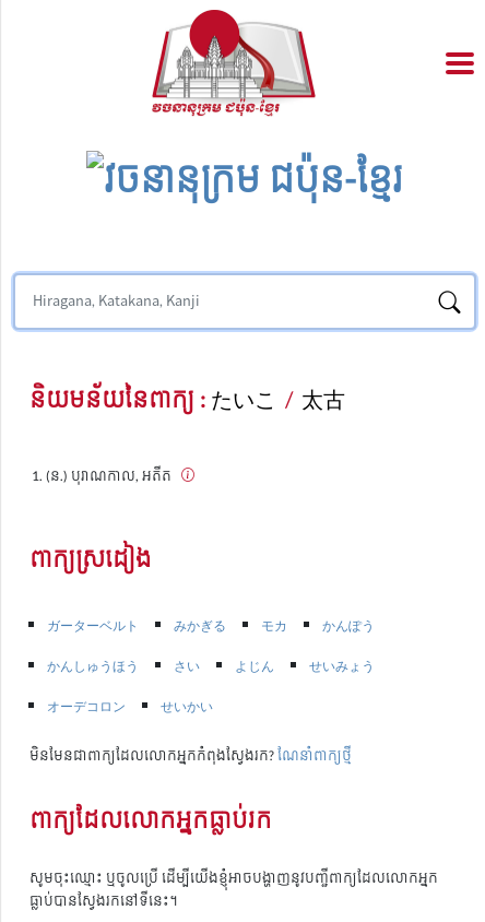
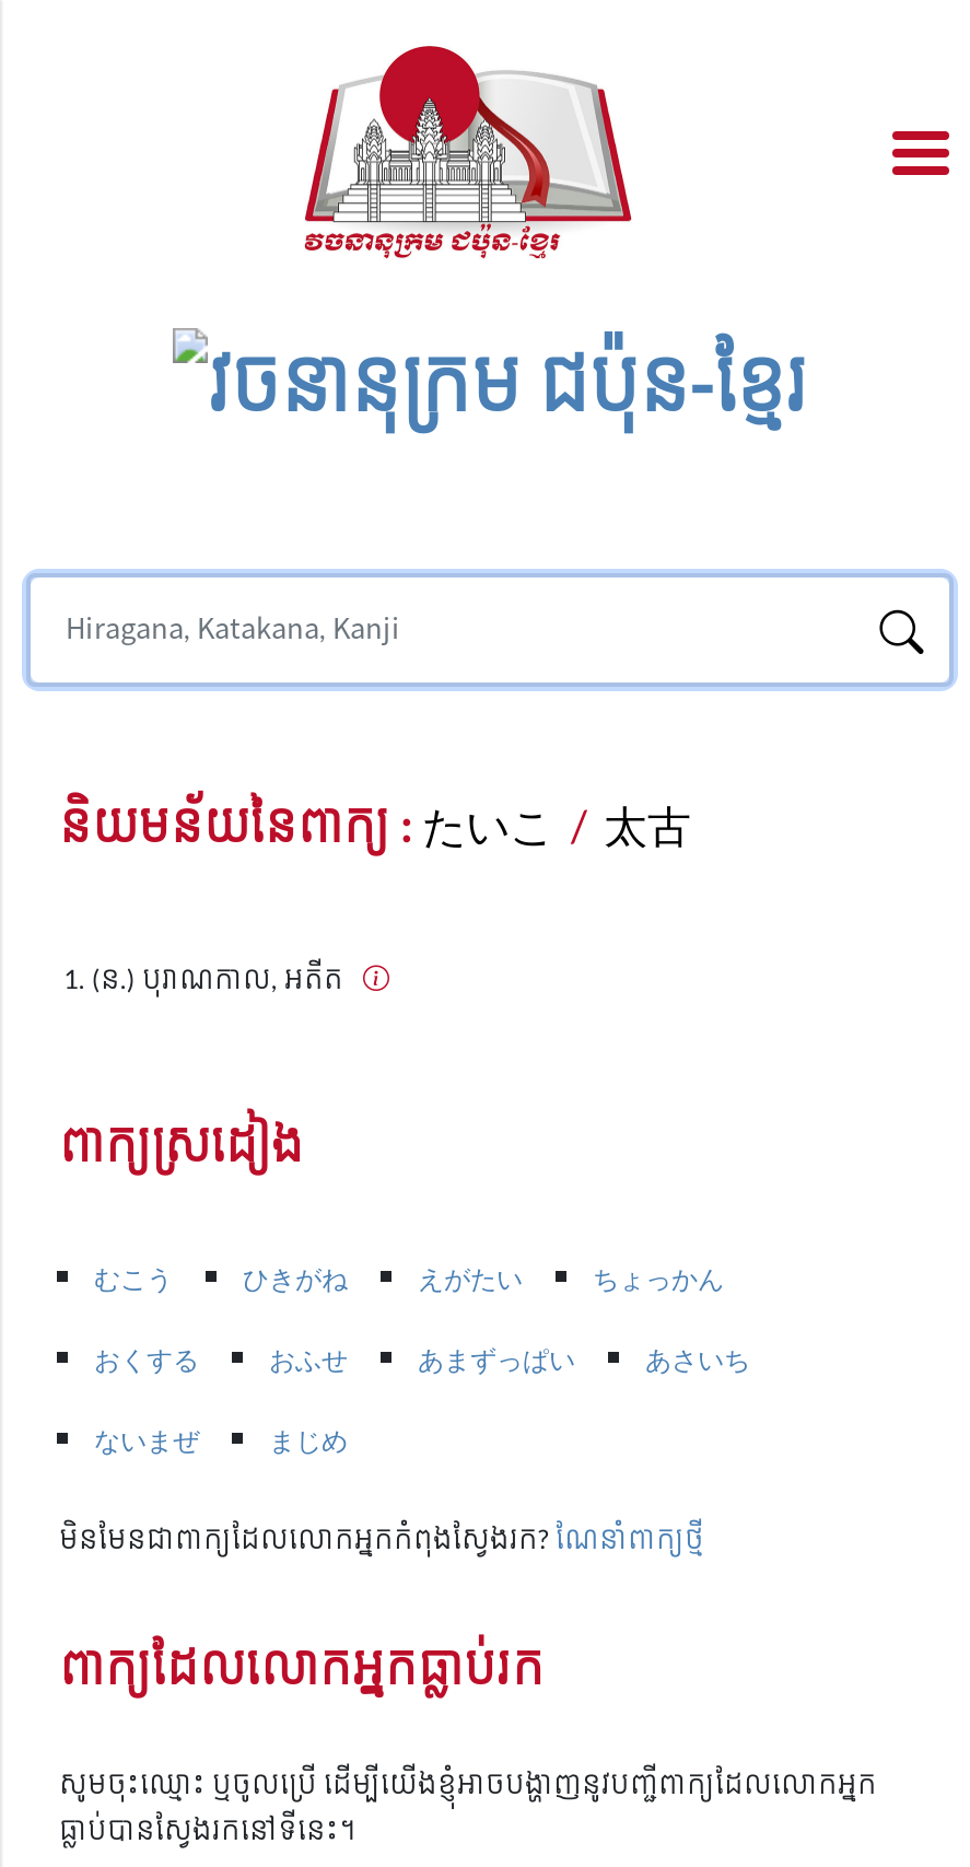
[47,614,375,638] ガーターベルト | みかぎる | モカ | かんぽう -> [94,1255,724,1303] むこう | ひきがね | えがたい | ちょっかん
[47,654,375,678] かんしゅうほう | さい | よじん | せいみょう -> [94,1336,750,1384] おくする | おふせ | あまずっぱい | あさいち
[47,694,213,718] オーデコロン | せいかい -> [94,1417,348,1465] ないまぜ | まじめ

